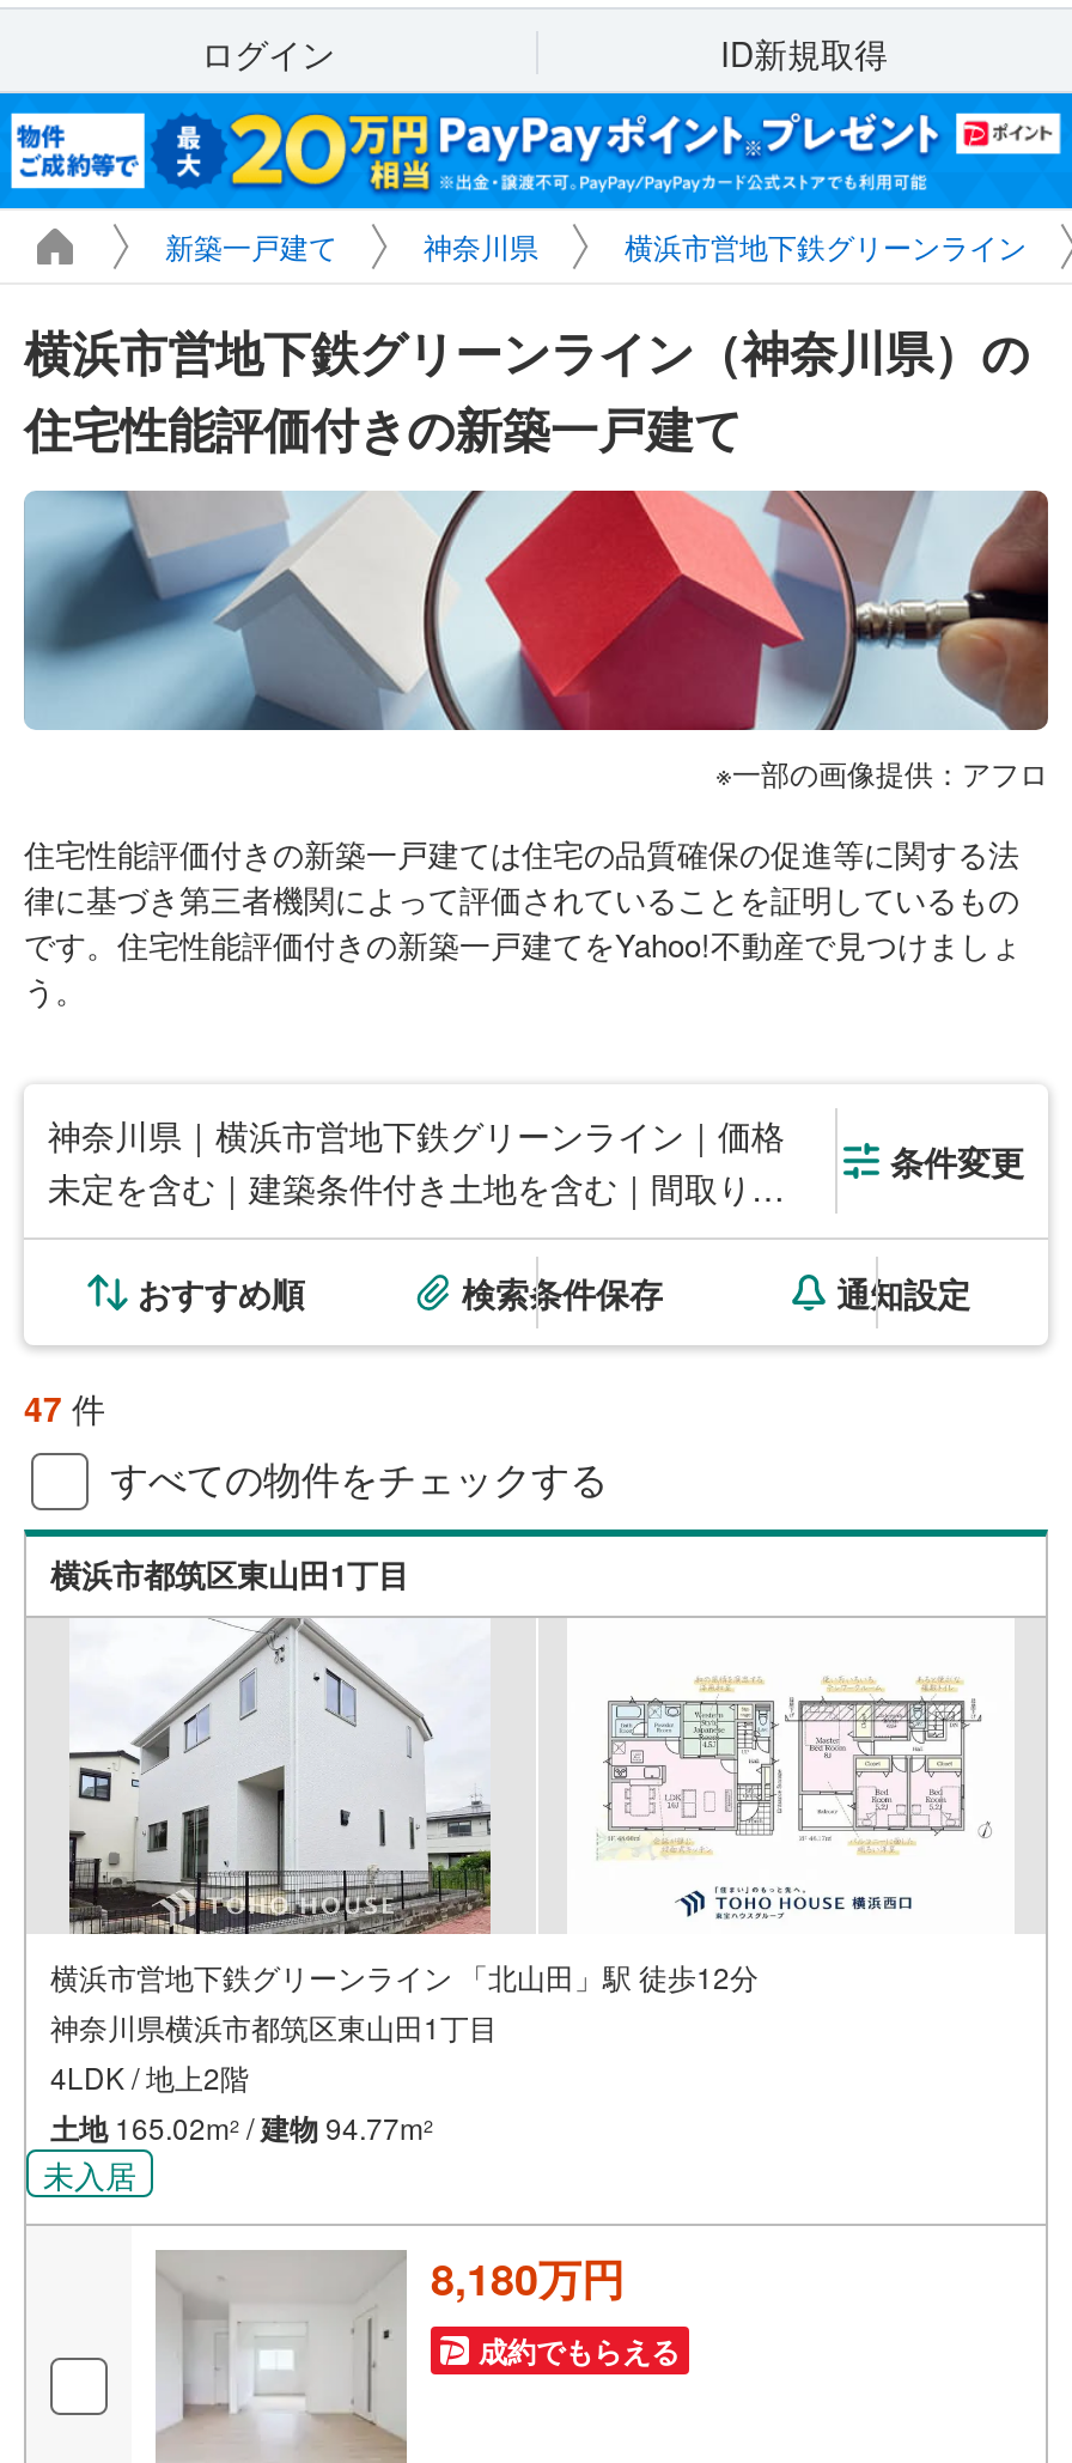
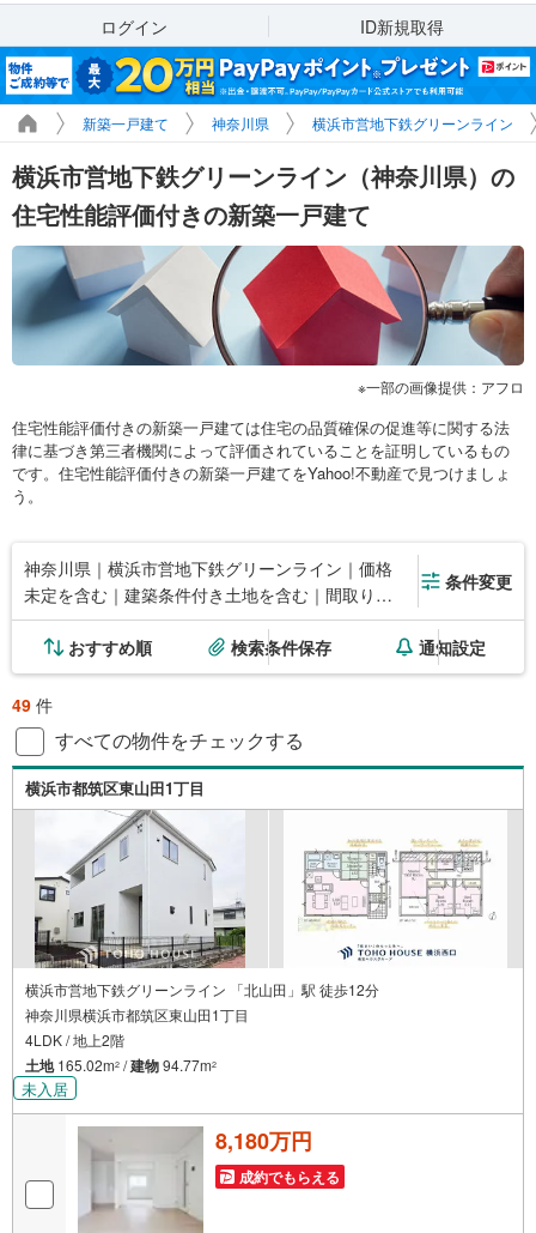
[24,1383,105,1431] 47件 -> [12,692,53,716] 49件

